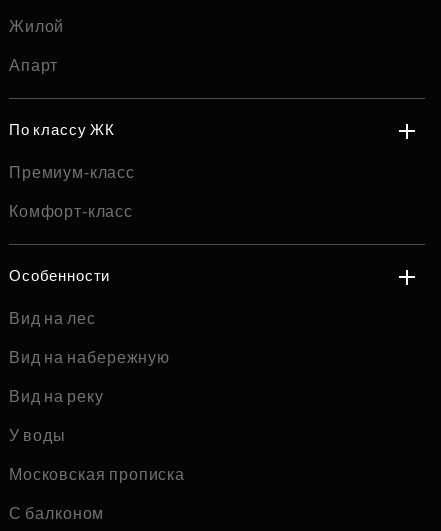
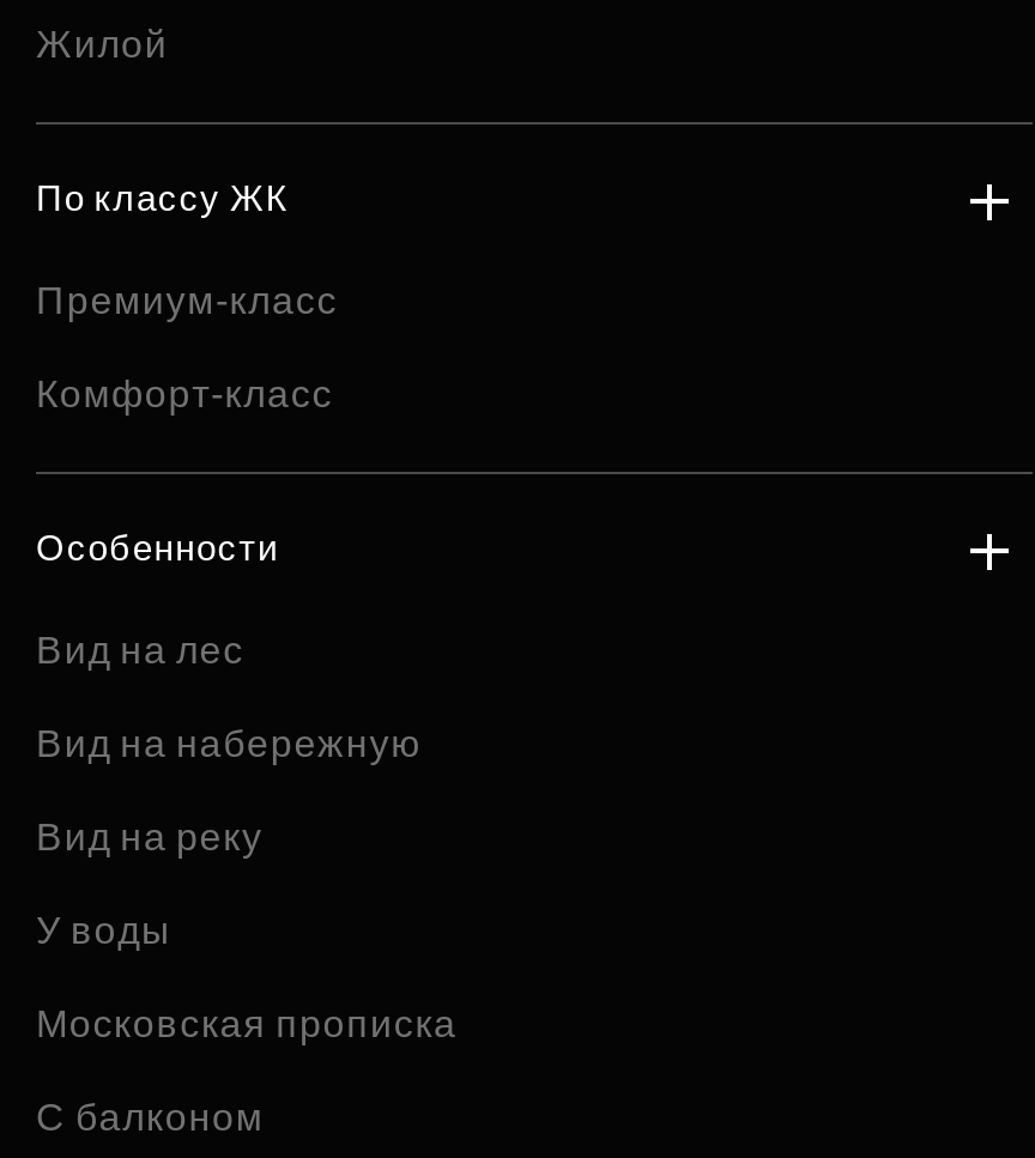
[9,57,58,74] Апарт -> none

